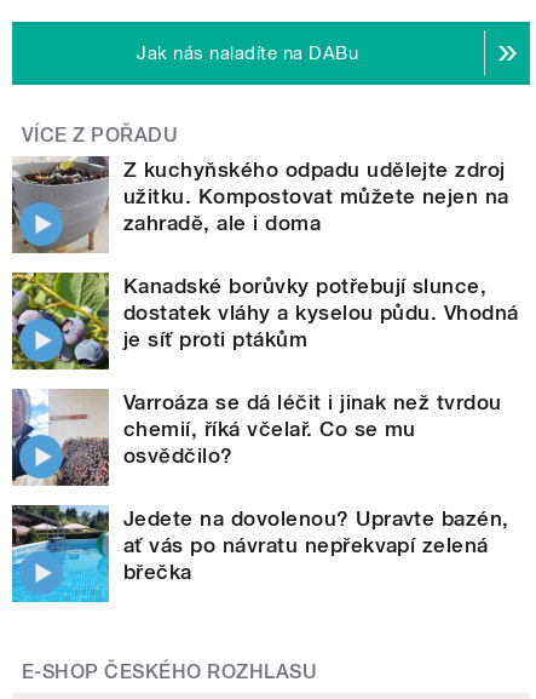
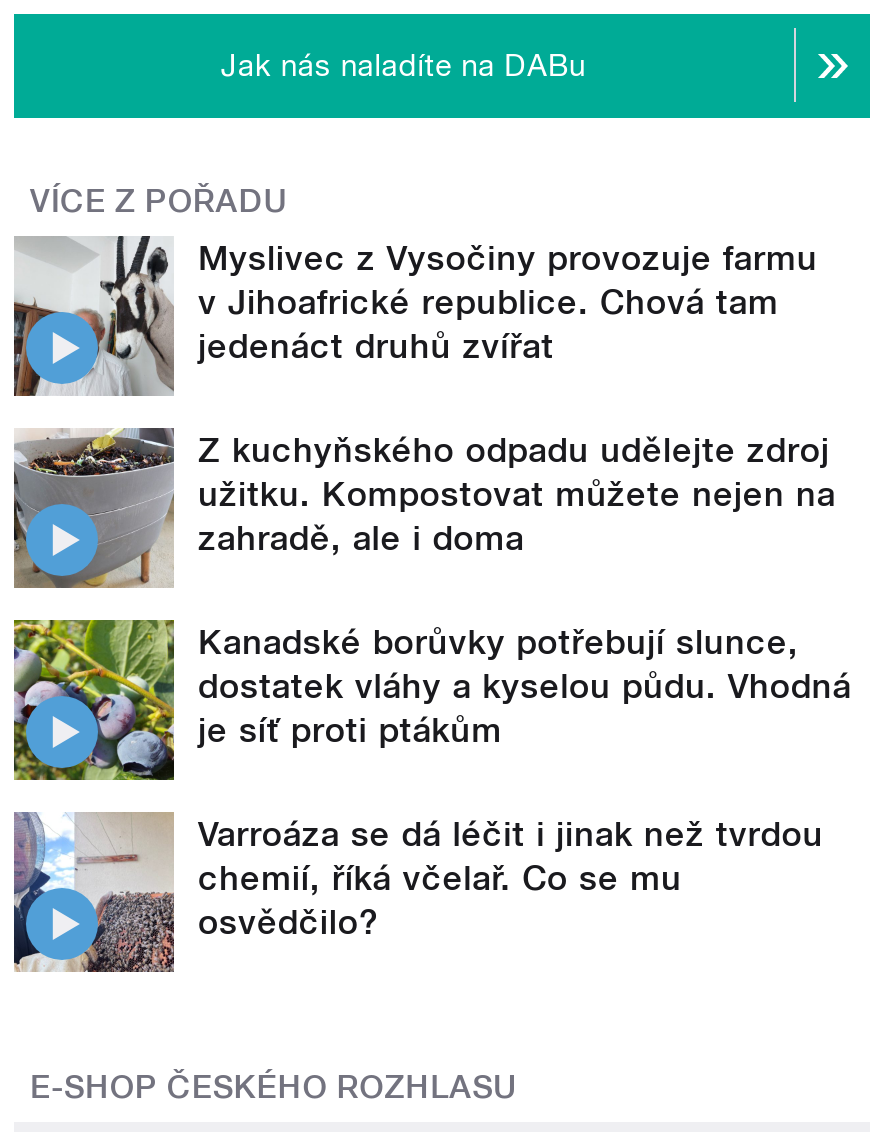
none -> [14,236,818,396] [image] | Myslivec z Vysočiny provozuje farmu | v Jihoafrické republice. Chová tam | jedenáct druhů zvířat
moved [10,154,519,467] -> [10,424,852,941]: [image] | Z kuchyňského odpadu udělejte zdroj | užitku. Kompostovat můžete nejen na | ... | chemií, říká včelař. Co se mu | osvědčilo?
[11,504,509,603] [image] | Jedete na dovolenou? Upravte bazén, | ať vás po návratu nepřekvapí zelená | břečka -> none

